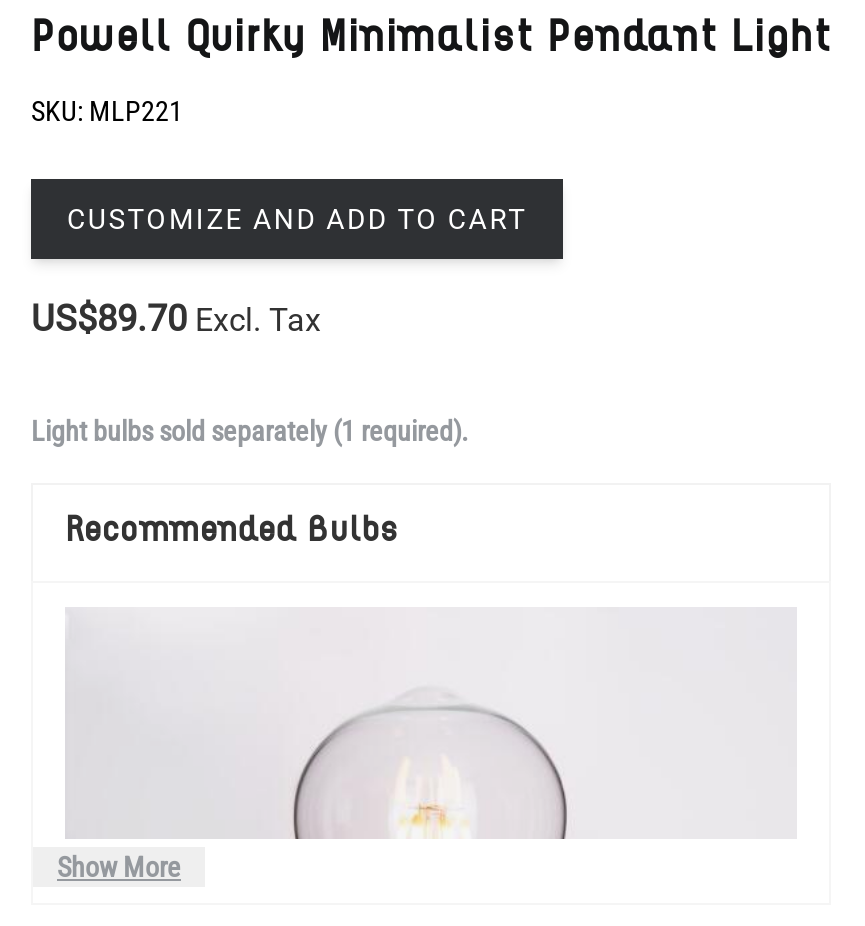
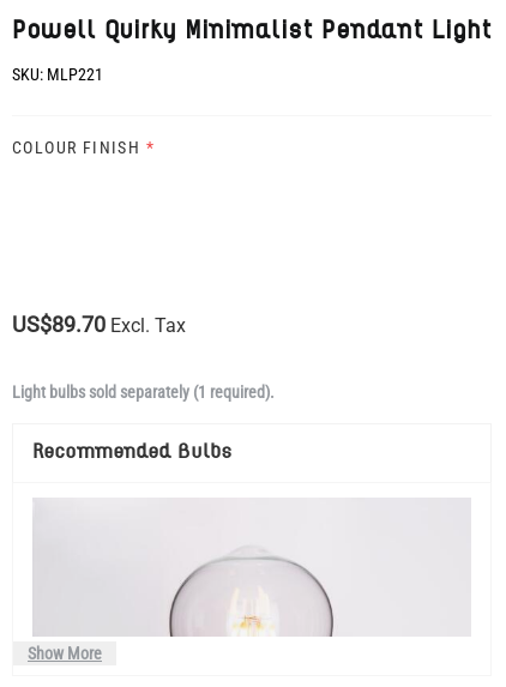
[67,203,527,235] CUSTOMIZE AND ADD TO CART -> [12,138,155,157] COLOUR FINISH *

